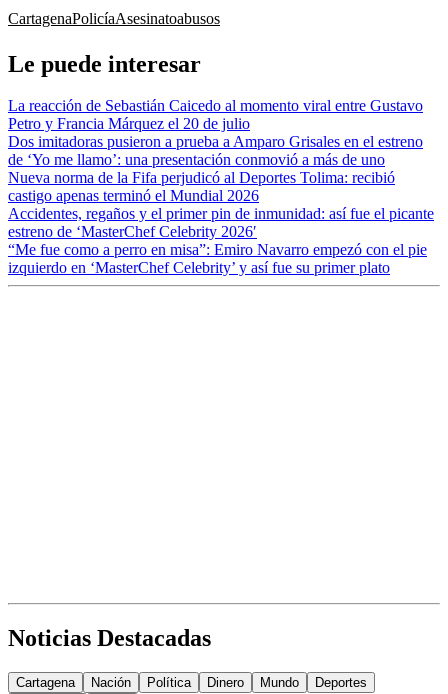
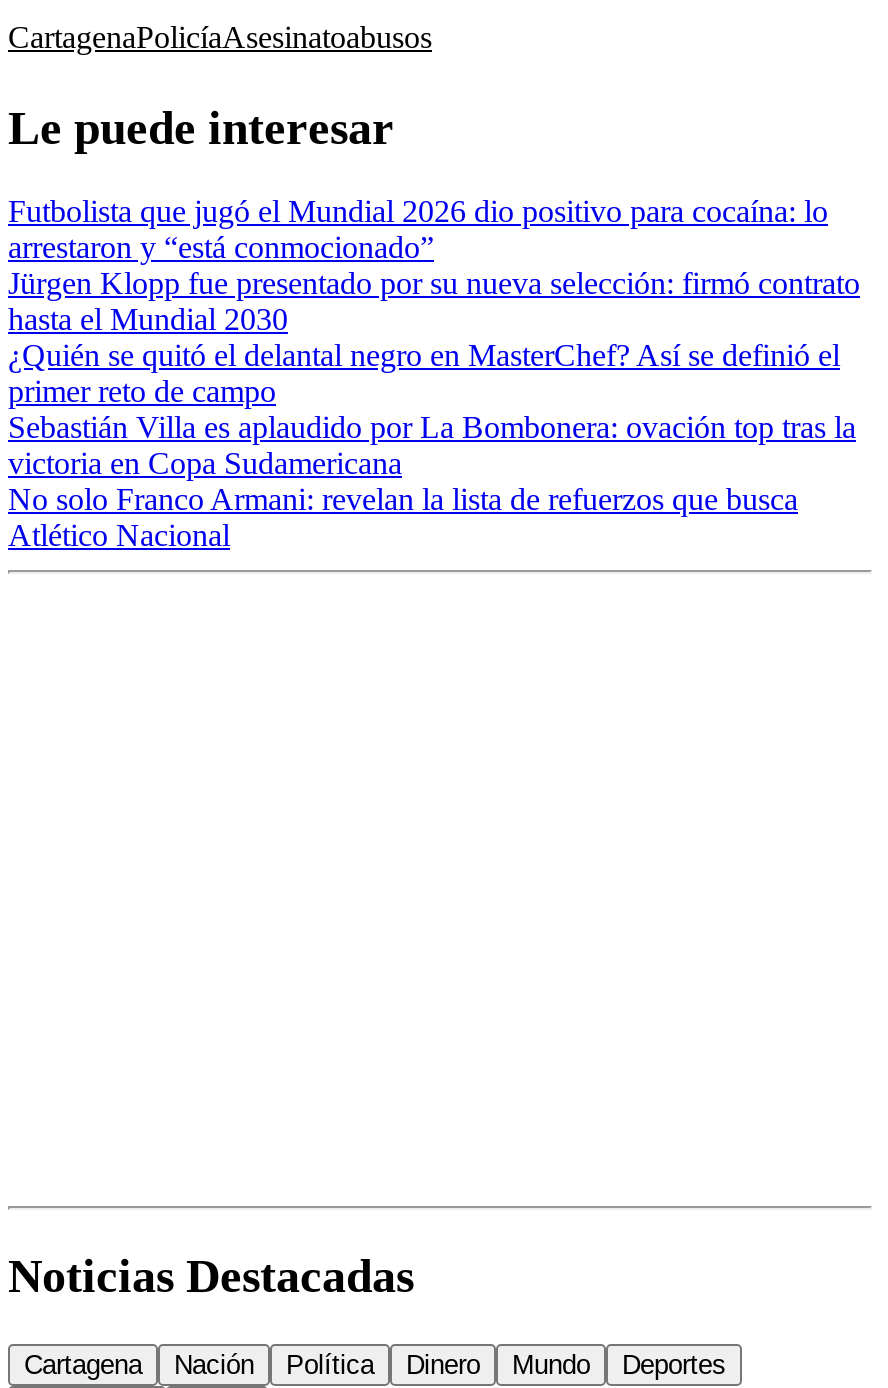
[8,97,434,276] La reacción de Sebastián Caicedo al momento viral entre Gustavo | Petro y Francia Márquez el 20 de julio | Dos imitadoras pusieron a prueba a Amparo Grisales en el estreno | de ‘Yo me llamo’: una presentación conmovió a más de uno | Nueva norma de la Fifa perjudicó al Deportes Tolima: recibió | castigo apenas terminó el Mundial 2026 | Accidentes, regaños y el primer pin de inmunidad: así fue el picante | estreno de ‘MasterChef Celebrity 2026′ | “Me fue como a perro en misa”: Emiro Navarro empezó con el pie | izquierdo en ‘MasterChef Celebrity’ y así fue su primer plato -> [8,195,860,553] Futbolista que jugó el Mundial 2026 dio positivo para cocaína: lo | arrestaron y “está conmocionado” | Jürgen Klopp fue presentado por su nueva selección: firmó contrato | hasta el Mundial 2030 | ¿Quién se quitó el delantal negro en MasterChef? Así se definió el | primer reto de campo | Sebastián Villa es aplaudido por La Bombonera: ovación top tras la | victoria en Copa Sudamericana | No solo Franco Armani: revelan la lista de refuerzos que busca | Atlético Nacional

